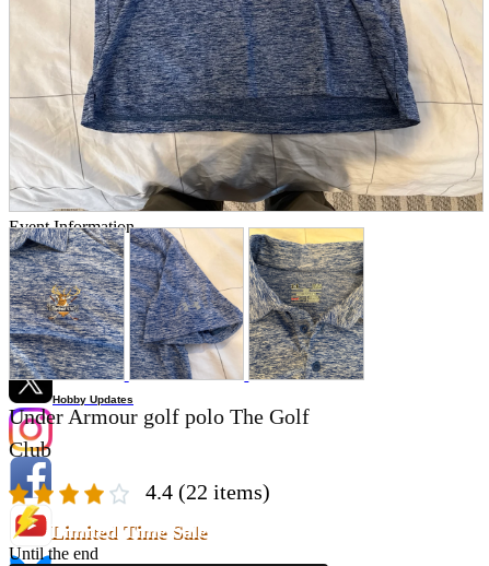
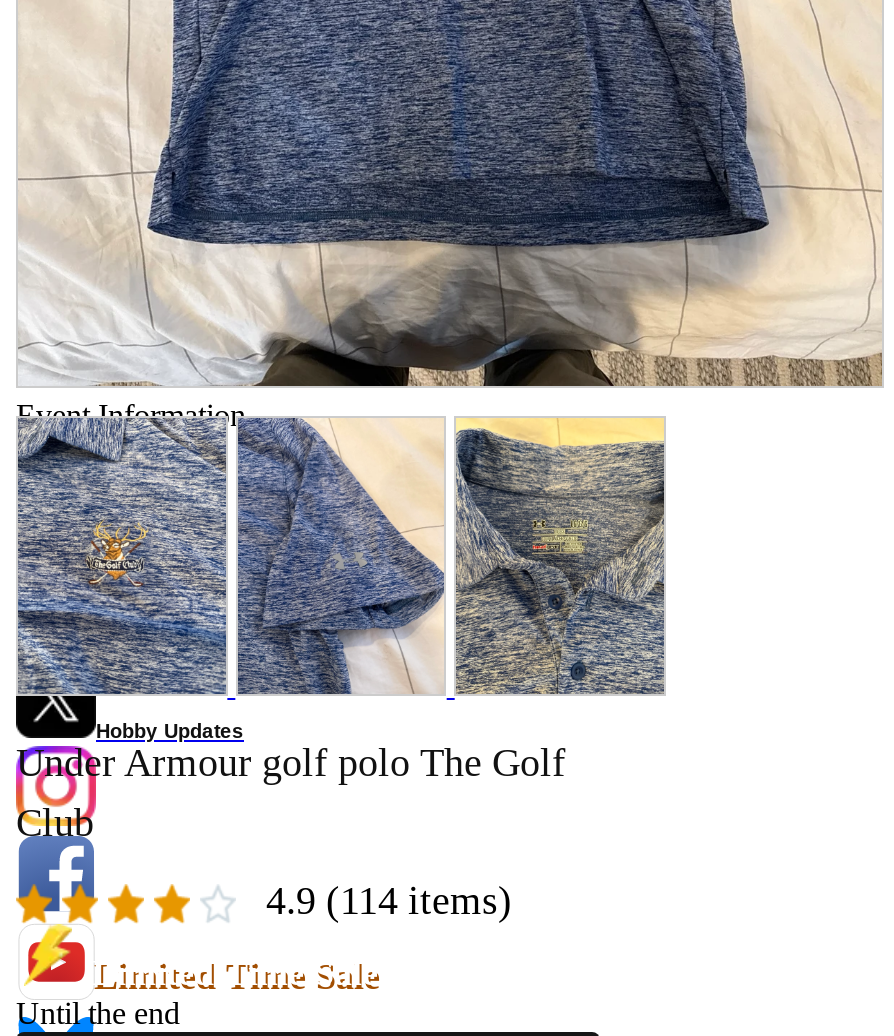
[140,480,270,504] 4.4 (22 items) -> [256,878,512,922] 4.9 (114 items)

